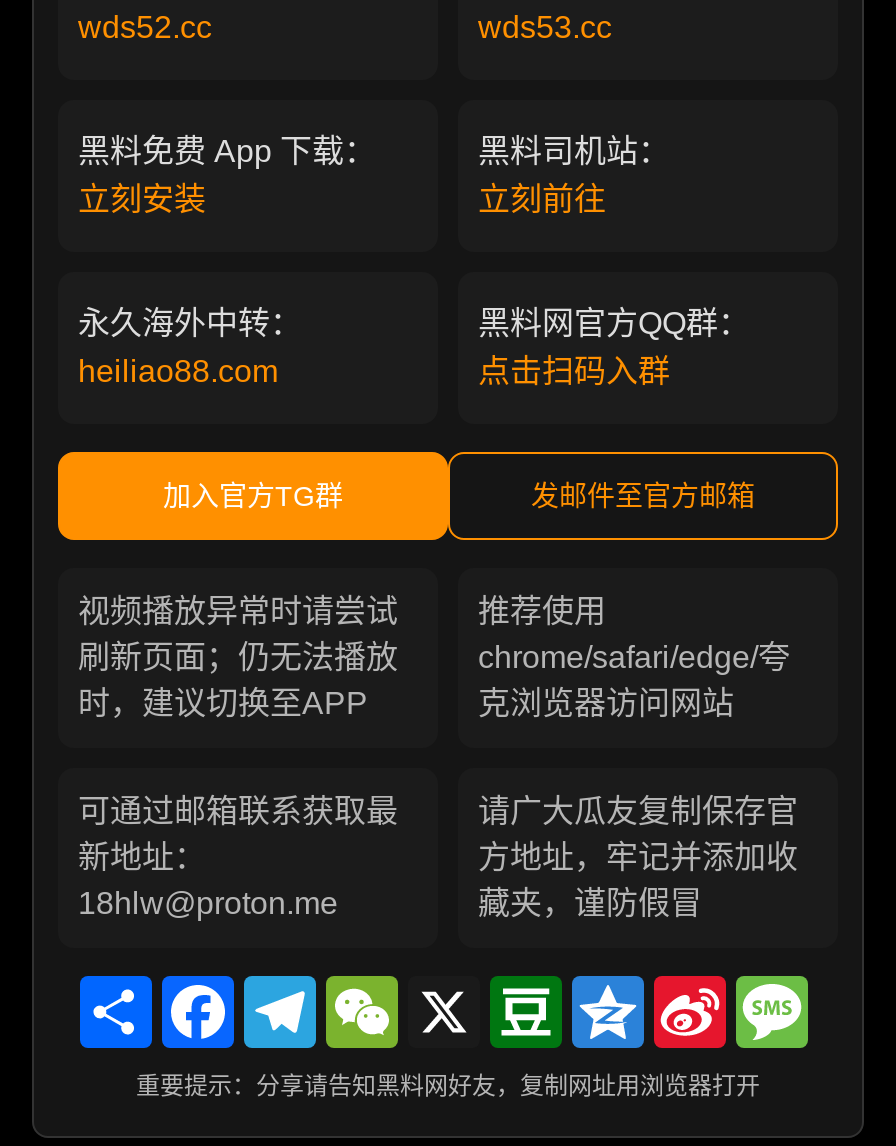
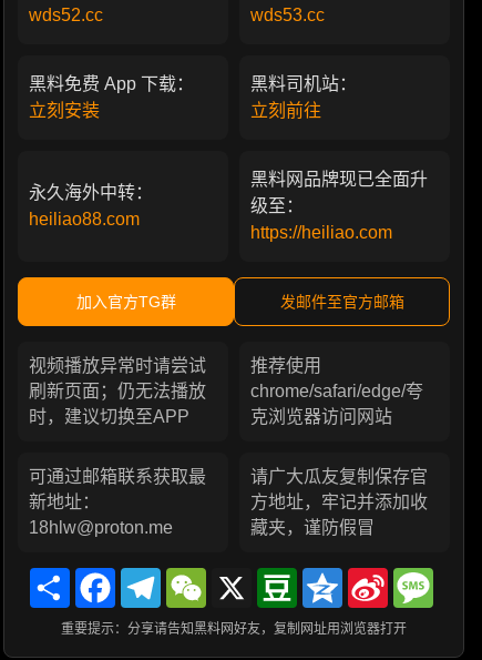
[478,305,750,387] 黑料网官方QQ群： | 点击扫码入群 -> [250,169,428,241] 黑料网品牌现已全面升 | 级至： | https://heiliao.com

